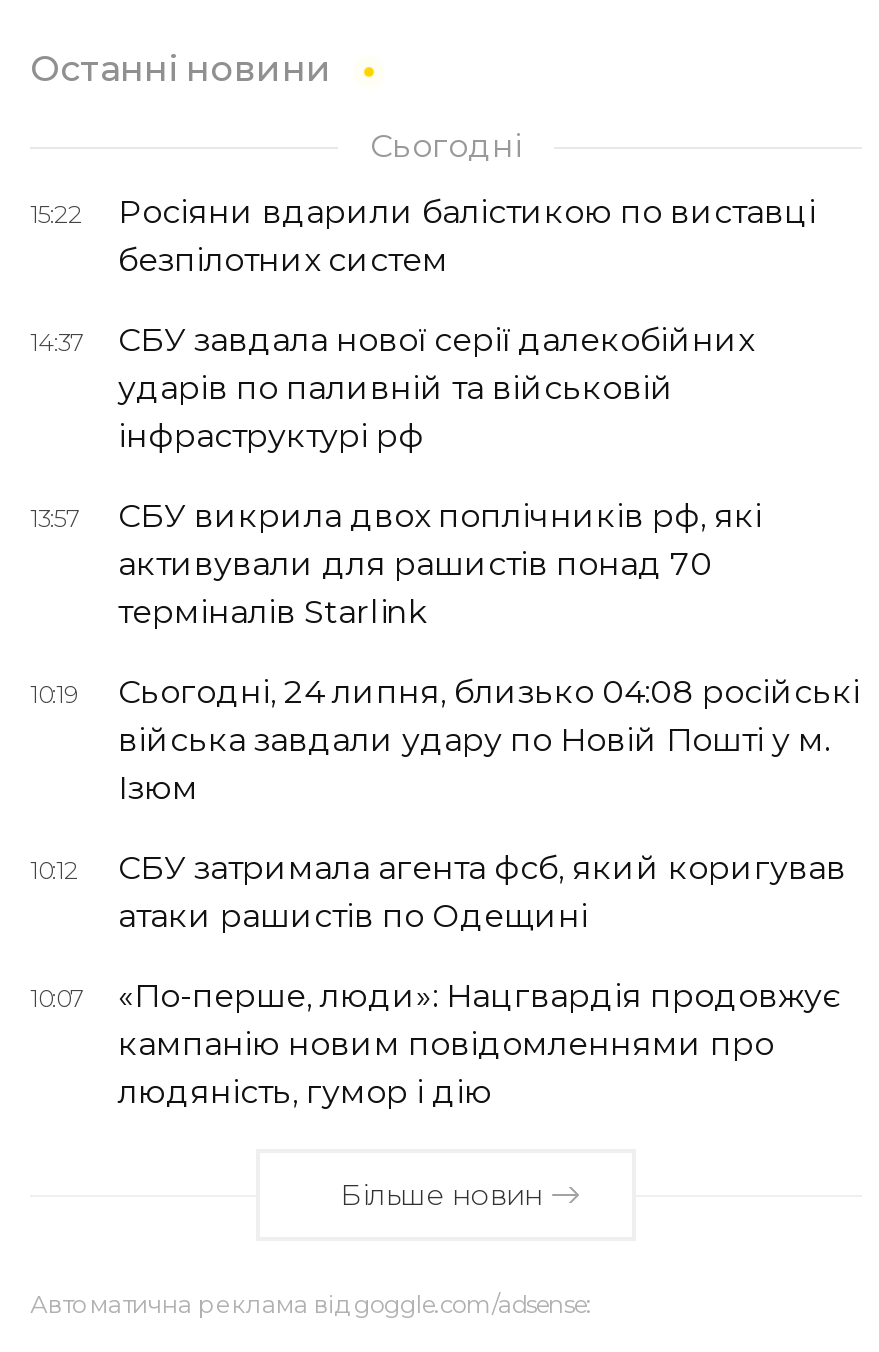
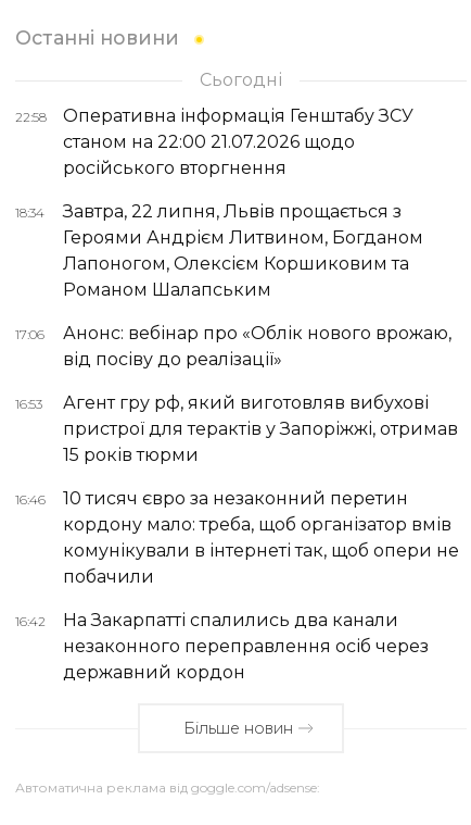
[30,193,816,279] 15:22 | Росіяни вдарили балістикою по виставці | безпілотних систем -> [15,105,413,178] 22:58 | Оперативна інформація Генштабу ЗСУ | станом на 22:00 21.07.2026 щодо | російського вторгнення
[30,321,754,455] 14:37 | СБУ завдала нової серії далекобійних | ударів по паливній та військовій | інфраструктурі рф -> [15,201,423,300] 18:34 | Завтра, 22 липня, Львів прощається з | Героями Андрієм Литвином, Богданом | Лапоногом, Олексієм Коршиковим та | Романом Шалапським
[30,497,762,631] 13:57 | СБУ викрила двох поплічників рф, які | активували для рашистів понад 70 | терміналів Starlink -> [15,323,451,370] 17:06 | Анонс: вебінар про «Облік нового врожаю, | від посіву до реалізації»
[30,673,860,807] 10:19 | Сьогодні, 24 липня, близько 04:08 російські | війська завдали удару по Новій Пошті у м. | Ізюм -> [15,392,458,465] 16:53 | Агент гру рф, який виготовляв вибухові | пристрої для терактів у Запоріжжі, отримав | 15 років тюрми
[30,849,846,935] 10:12 | СБУ затримала агента фсб, який коригував | атаки рашистів по Одещині -> [15,488,459,587] 16:46 | 10 тисяч євро за незаконний перетин | кордону мало: треба, щоб організатор вмів | комунікували в інтернеті так, щоб опери не | побачили
[30,977,840,1111] 10:07 | «По-перше, люди»: Нацгвардія продовжує | кампанію новим повідомленнями про | людяність, гумор і дію -> [15,610,429,683] 16:42 | На Закарпатті спалились два канали | незаконного переправлення осіб через | державний кордон

